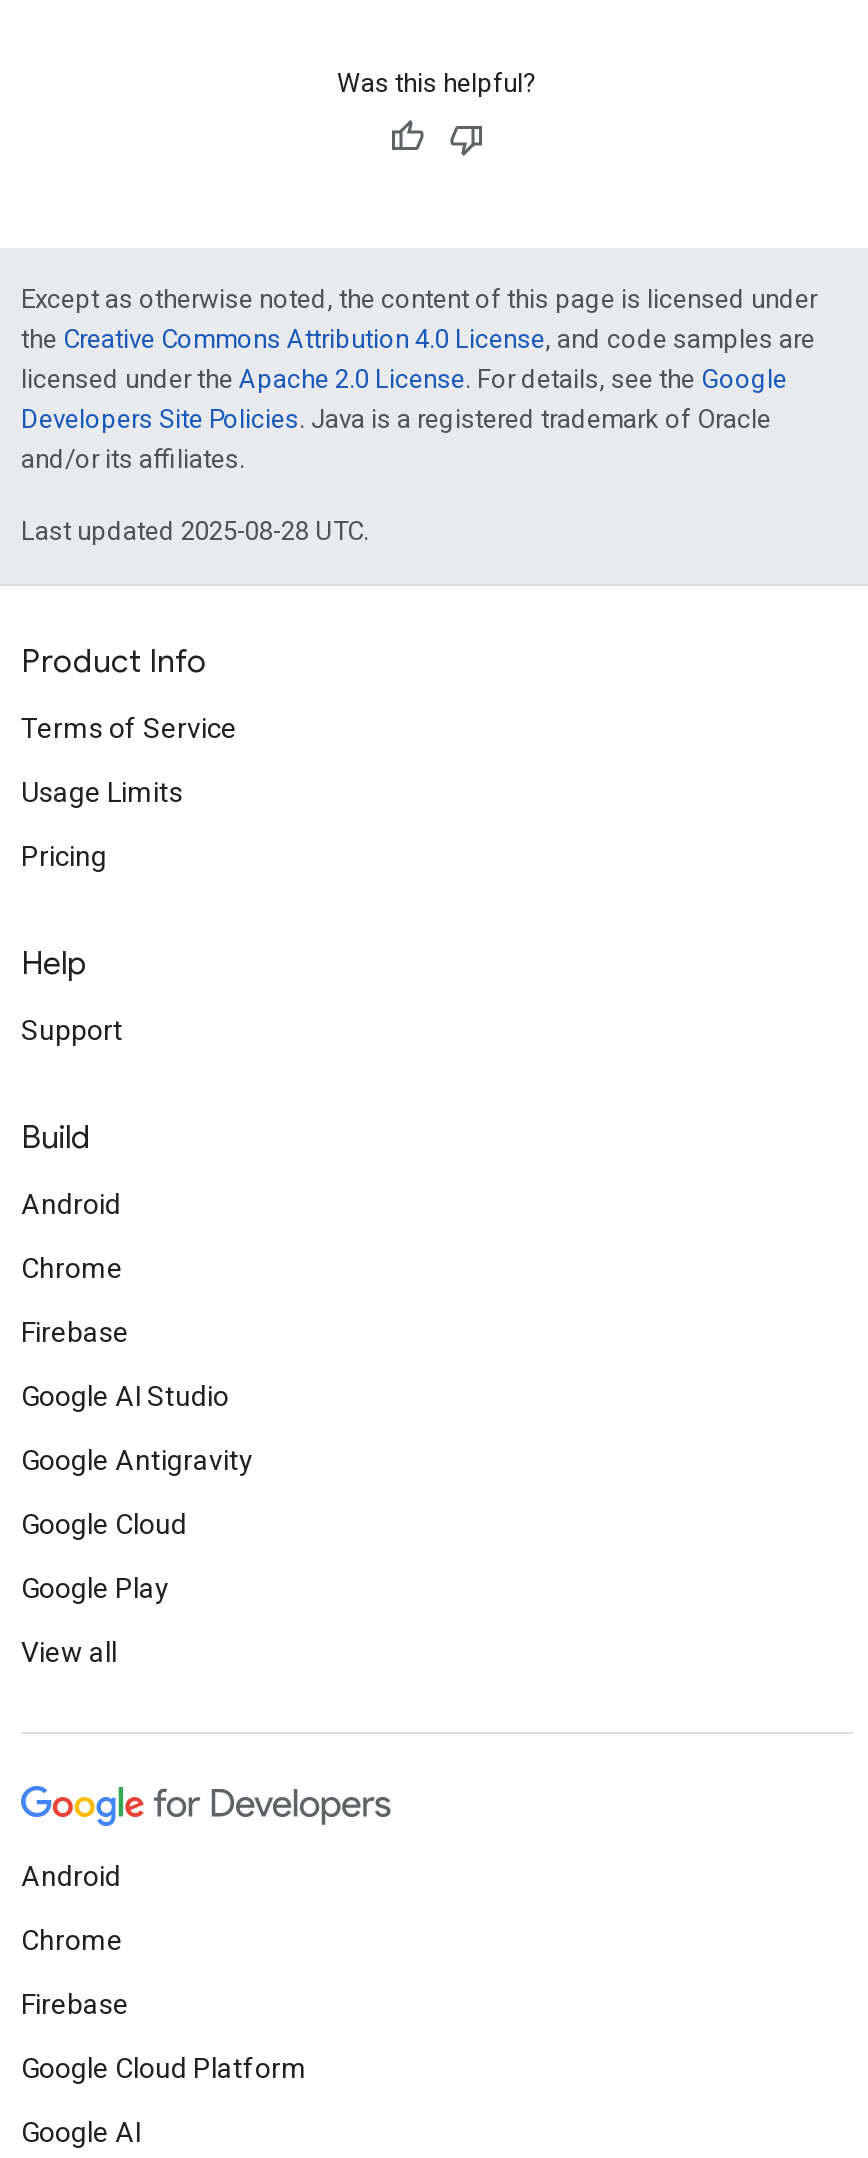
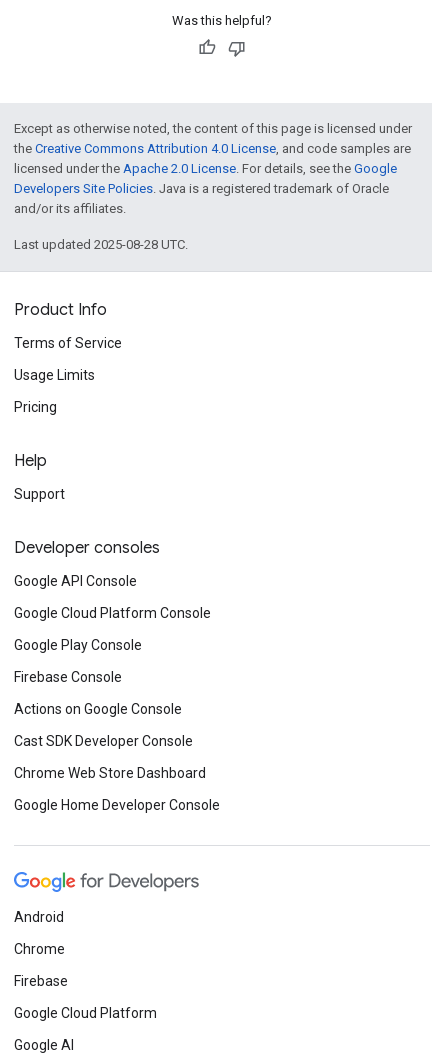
[21,1118,91,1158] Build -> [14,538,160,558] Developer consoles
[21,1188,121,1220] Android -> [14,573,137,589] Google API Console
[21,1252,123,1284] Chrome -> [14,605,211,621] Google Cloud Platform Console
[21,1316,129,1348] Firebase -> [14,637,142,653] Google Play Console
[21,1380,229,1412] Google AI Studio -> [14,669,122,685] Firebase Console
[21,1444,253,1476] Google Antigravity -> [14,701,182,717] Actions on Google Console
[21,1508,187,1540] Google Cloud -> [14,733,193,749] Cast SDK Developer Console
[21,1572,169,1604] Google Play -> [14,765,206,781] Chrome Web Store Dashboard
[21,1636,117,1668] View all -> [14,797,220,813] Google Home Developer Console

